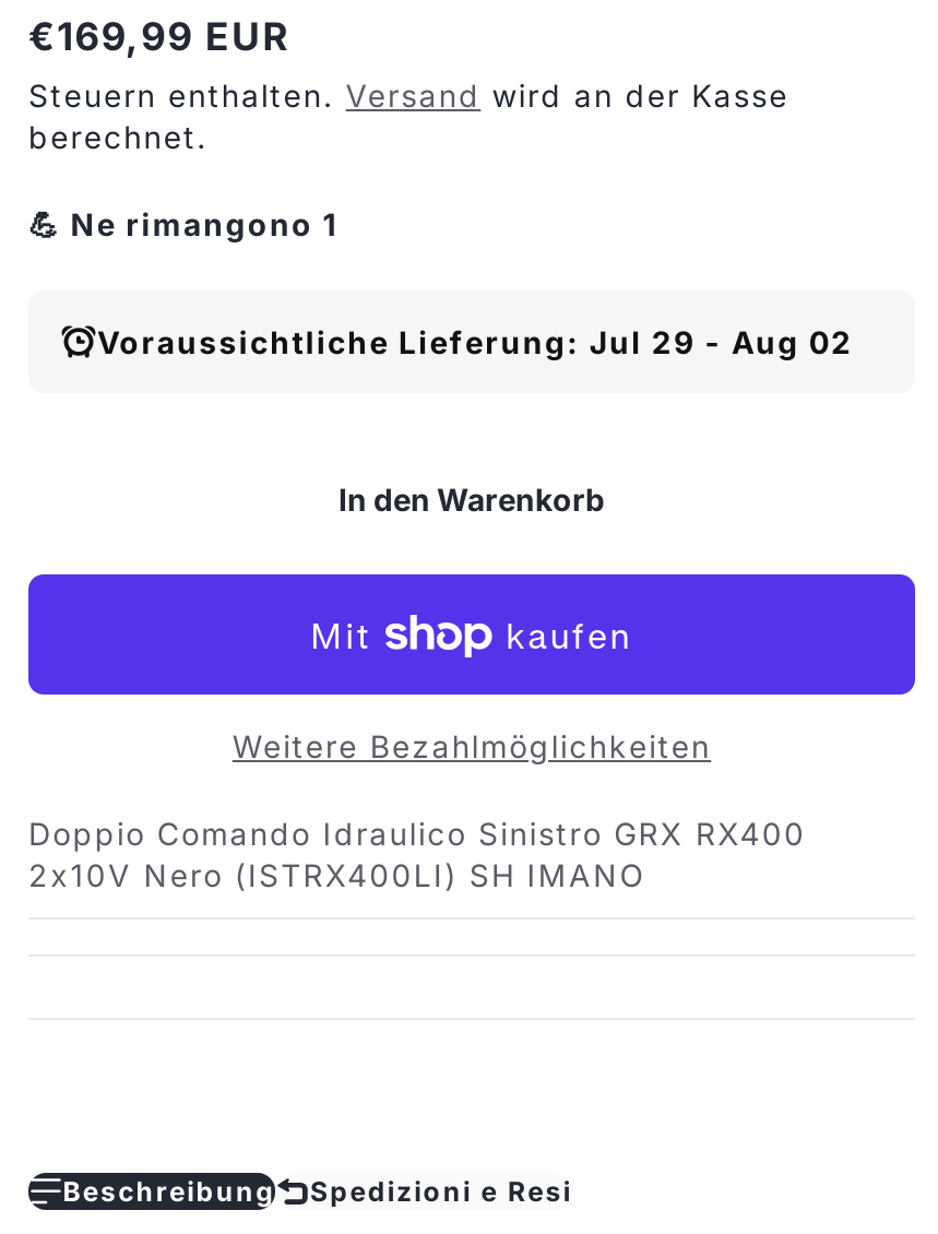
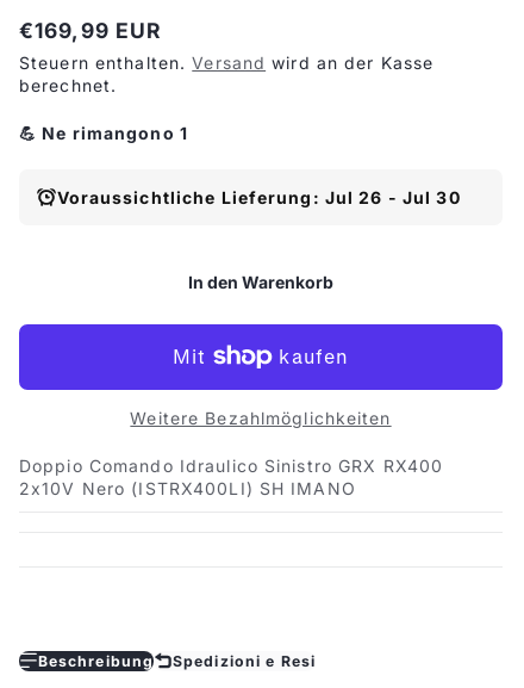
[97,323,853,360] Voraussichtliche Lieferung: Jul 29 - Aug 02 -> [57,187,461,207] Voraussichtliche Lieferung: Jul 26 - Jul 30

